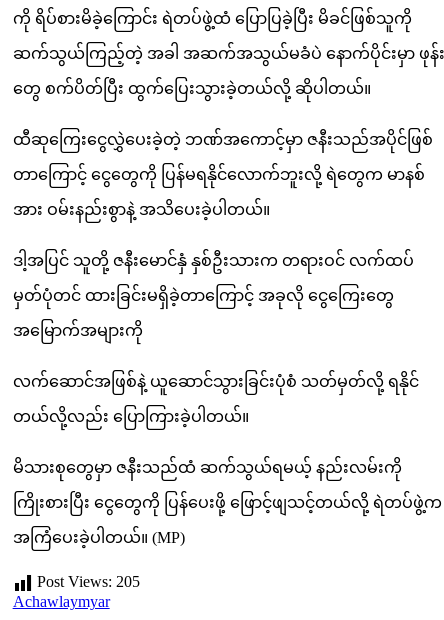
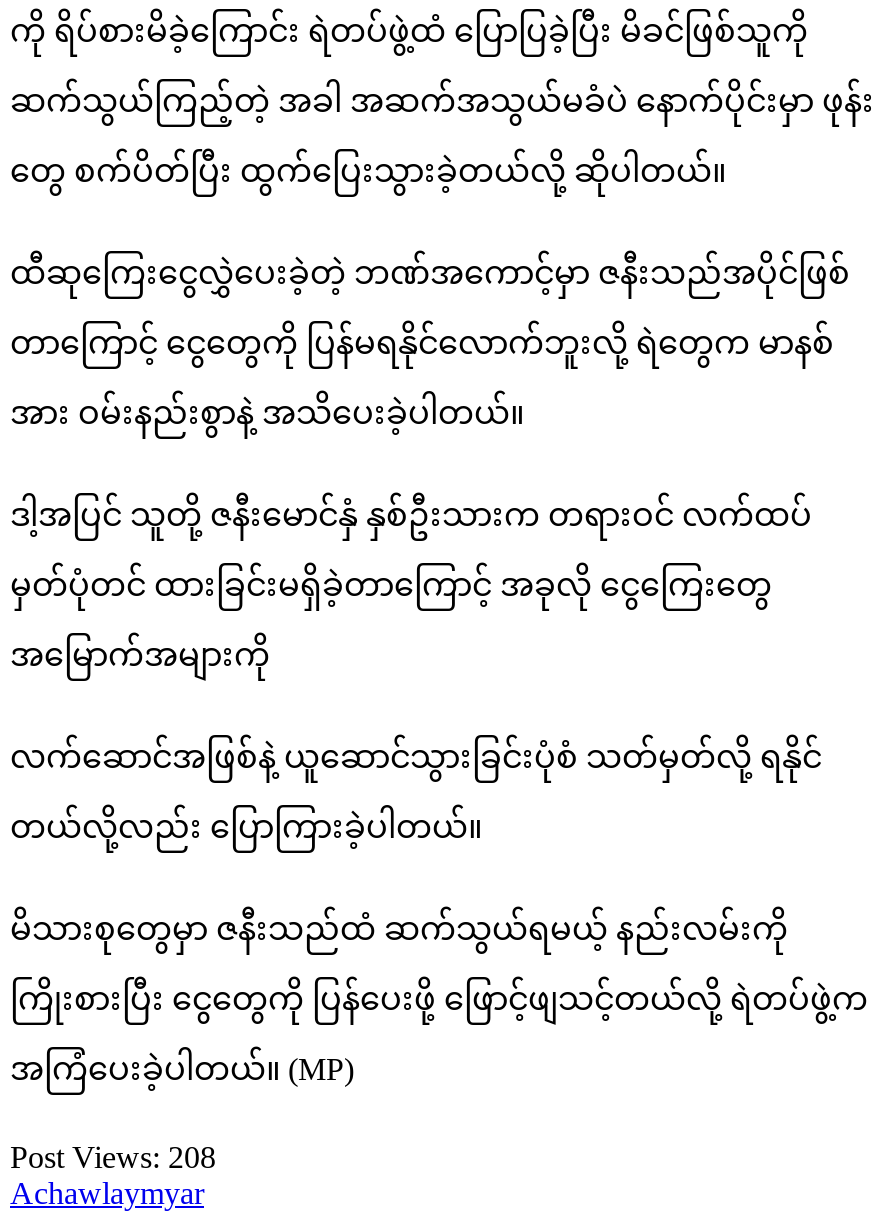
[37,573,140,590] Post Views: 205 -> [10,1140,216,1174] Post Views: 208

